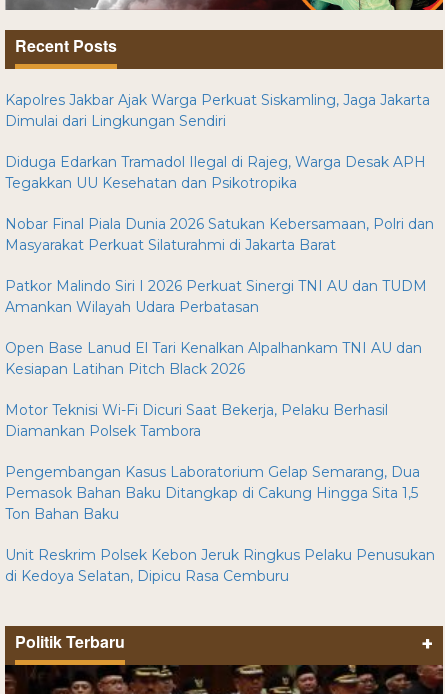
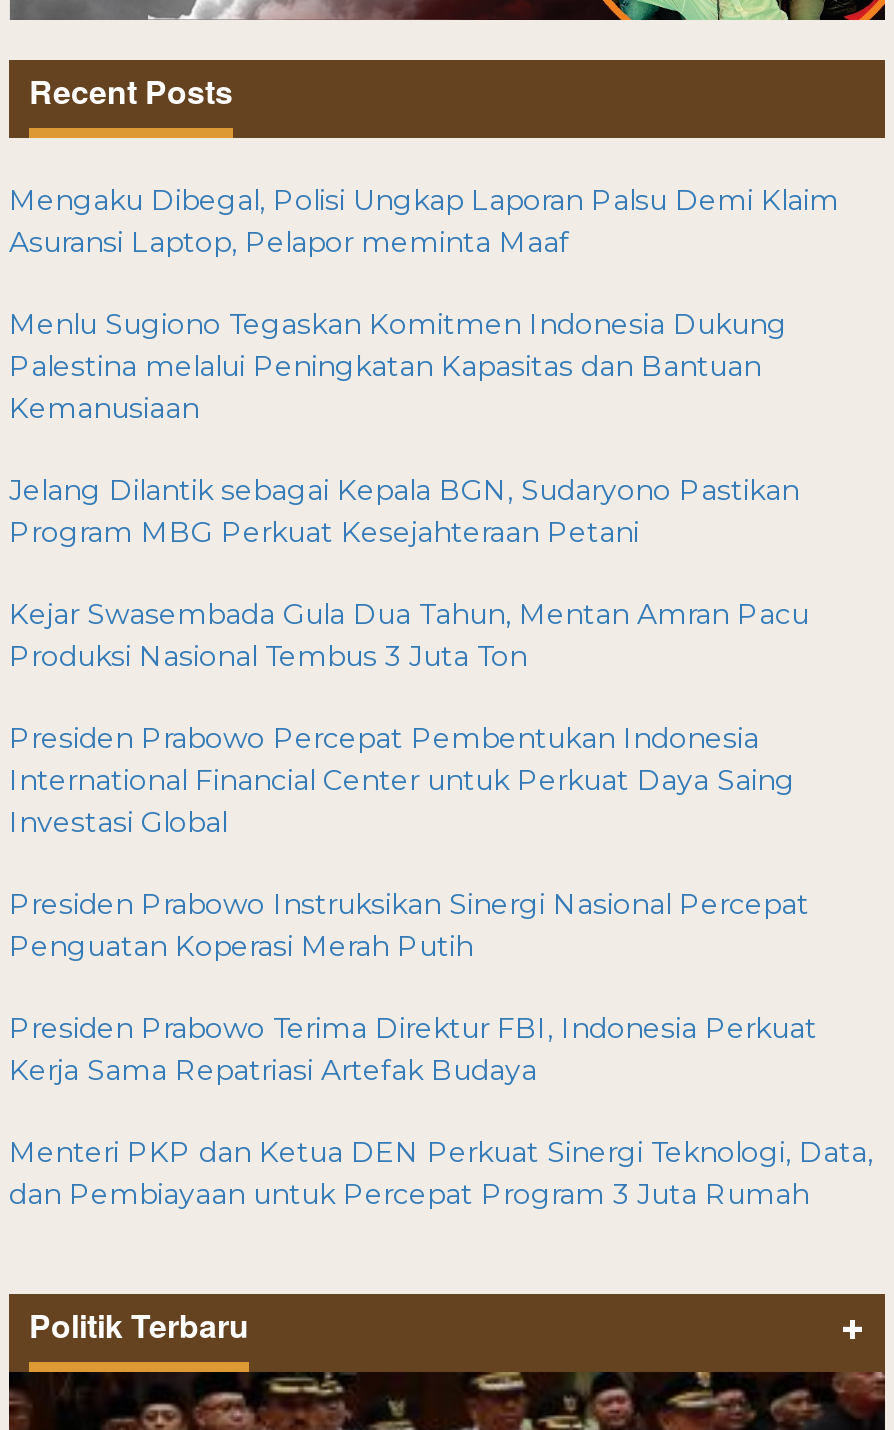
[5,91,430,130] Kapolres Jakbar Ajak Warga Perkuat Siskamling, Jaga Jakarta | Dimulai dari Lingkungan Sendiri -> [9,183,839,261] Mengaku Dibegal, Polisi Ungkap Laporan Palsu Demi Klaim | Asuransi Laptop, Pelapor meminta Maaf
[5,153,426,192] Diduga Edarkan Tramadol Ilegal di Rajeg, Warga Desak APH | Tegakkan UU Kesehatan dan Psikotropika -> [9,307,787,427] Menlu Sugiono Tegaskan Komitmen Indonesia Dukung | Palestina melalui Peningkatan Kapasitas dan Bantuan | Kemanusiaan
[5,215,434,254] Nobar Final Piala Dunia 2026 Satukan Kebersamaan, Polri dan | Masyarakat Perkuat Silaturahmi di Jakarta Barat -> [9,473,799,551] Jelang Dilantik sebagai Kepala BGN, Sudaryono Pastikan | Program MBG Perkuat Kesejahteraan Petani
[5,277,427,316] Patkor Malindo Siri I 2026 Perkuat Sinergi TNI AU dan TUDM | Amankan Wilayah Udara Perbatasan -> [9,597,809,675] Kejar Swasembada Gula Dua Tahun, Mentan Amran Pacu | Produksi Nasional Tembus 3 Juta Ton
[5,339,422,378] Open Base Lanud El Tari Kenalkan Alpalhankam TNI AU dan | Kesiapan Latihan Pitch Black 2026 -> [9,721,795,841] Presiden Prabowo Percepat Pembentukan Indonesia | International Financial Center untuk Perkuat Daya Saing | Investasi Global
[5,401,388,440] Motor Teknisi Wi-Fi Dicuri Saat Bekerja, Pelaku Berhasil | Diamankan Polsek Tambora -> [9,887,809,965] Presiden Prabowo Instruksikan Sinergi Nasional Percepat | Penguatan Koperasi Merah Putih
[5,463,420,523] Pengembangan Kasus Laboratorium Gelap Semarang, Dua | Pemasok Bahan Baku Ditangkap di Cakung Hingga Sita 1,5 | Ton Bahan Baku -> [9,1011,817,1089] Presiden Prabowo Terima Direktur FBI, Indonesia Perkuat | Kerja Sama Repatriasi Artefak Budaya
[5,546,435,585] Unit Reskrim Polsek Kebon Jeruk Ringkus Pelaku Penusukan | di Kedoya Selatan, Dipicu Rasa Cemburu -> [9,1135,873,1213] Menteri PKP dan Ketua DEN Perkuat Sinergi Teknologi, Data, | dan Pembiayaan untuk Percepat Program 3 Juta Rumah

